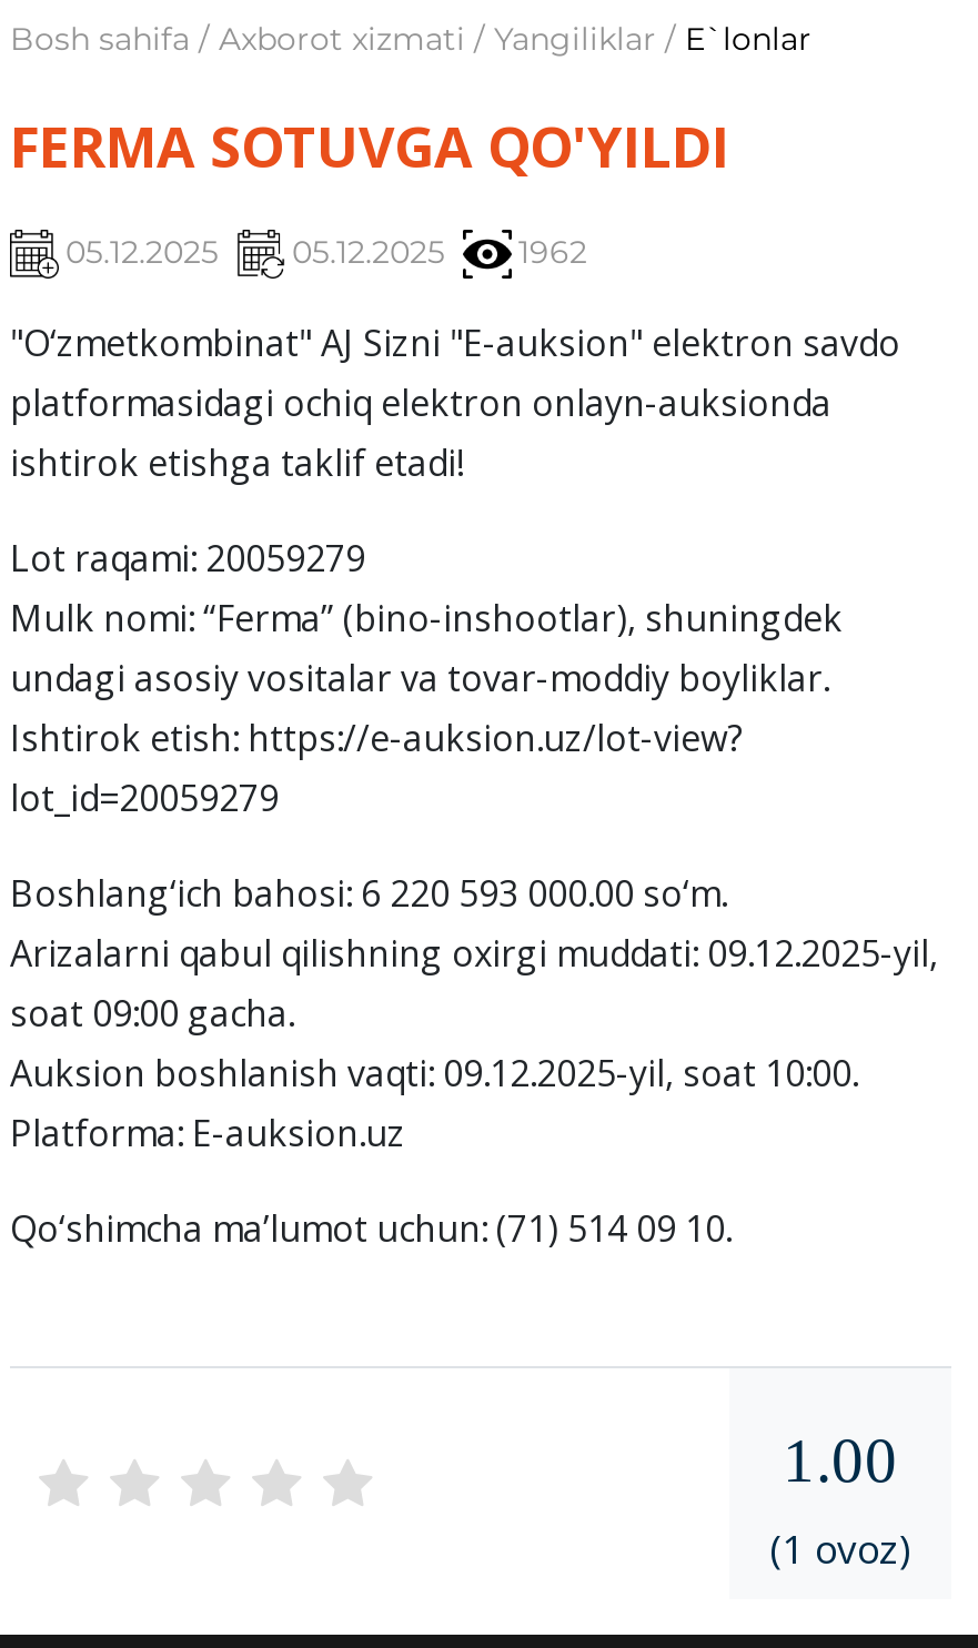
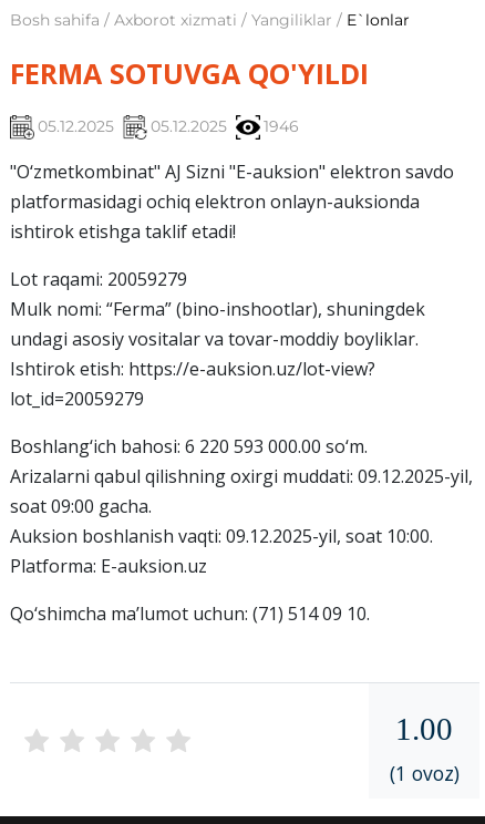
[65,232,587,272] 05.12.2025 05.12.2025 1962 -> [38,116,299,136] 05.12.2025 05.12.2025 1946

